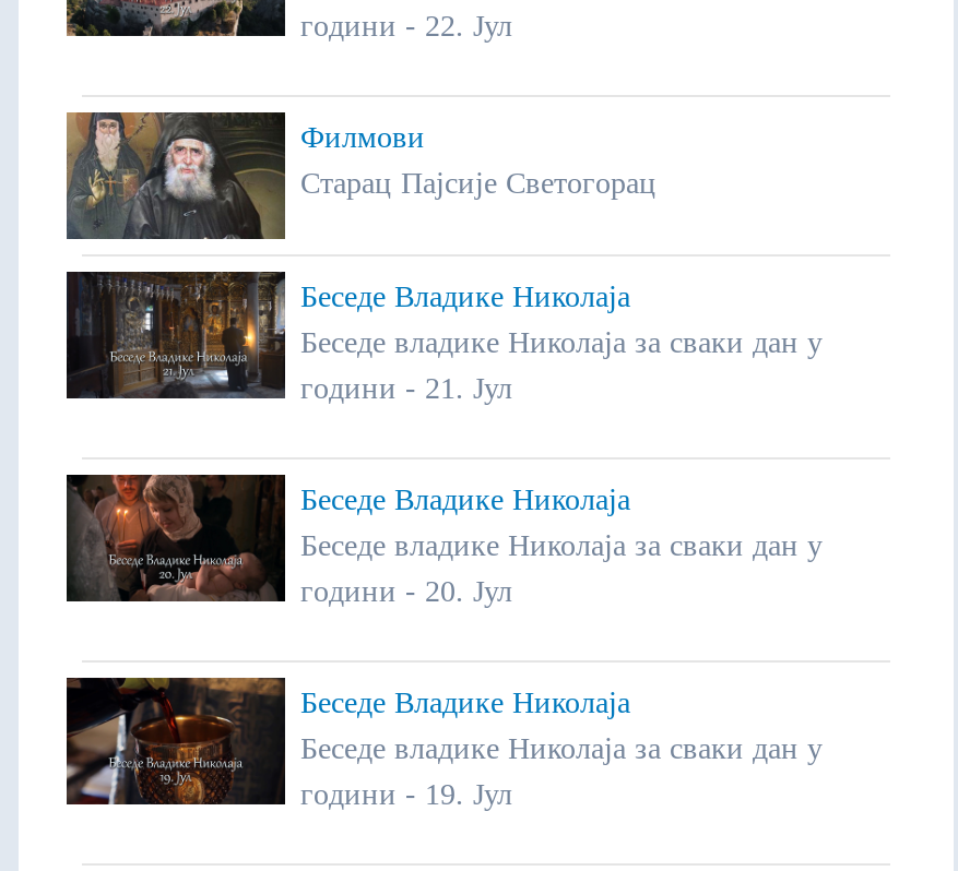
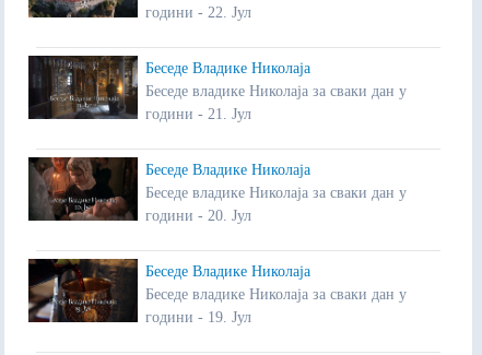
[64,111,657,240] [image] | Филмови | Старац Пајсије Светогорац -> none

